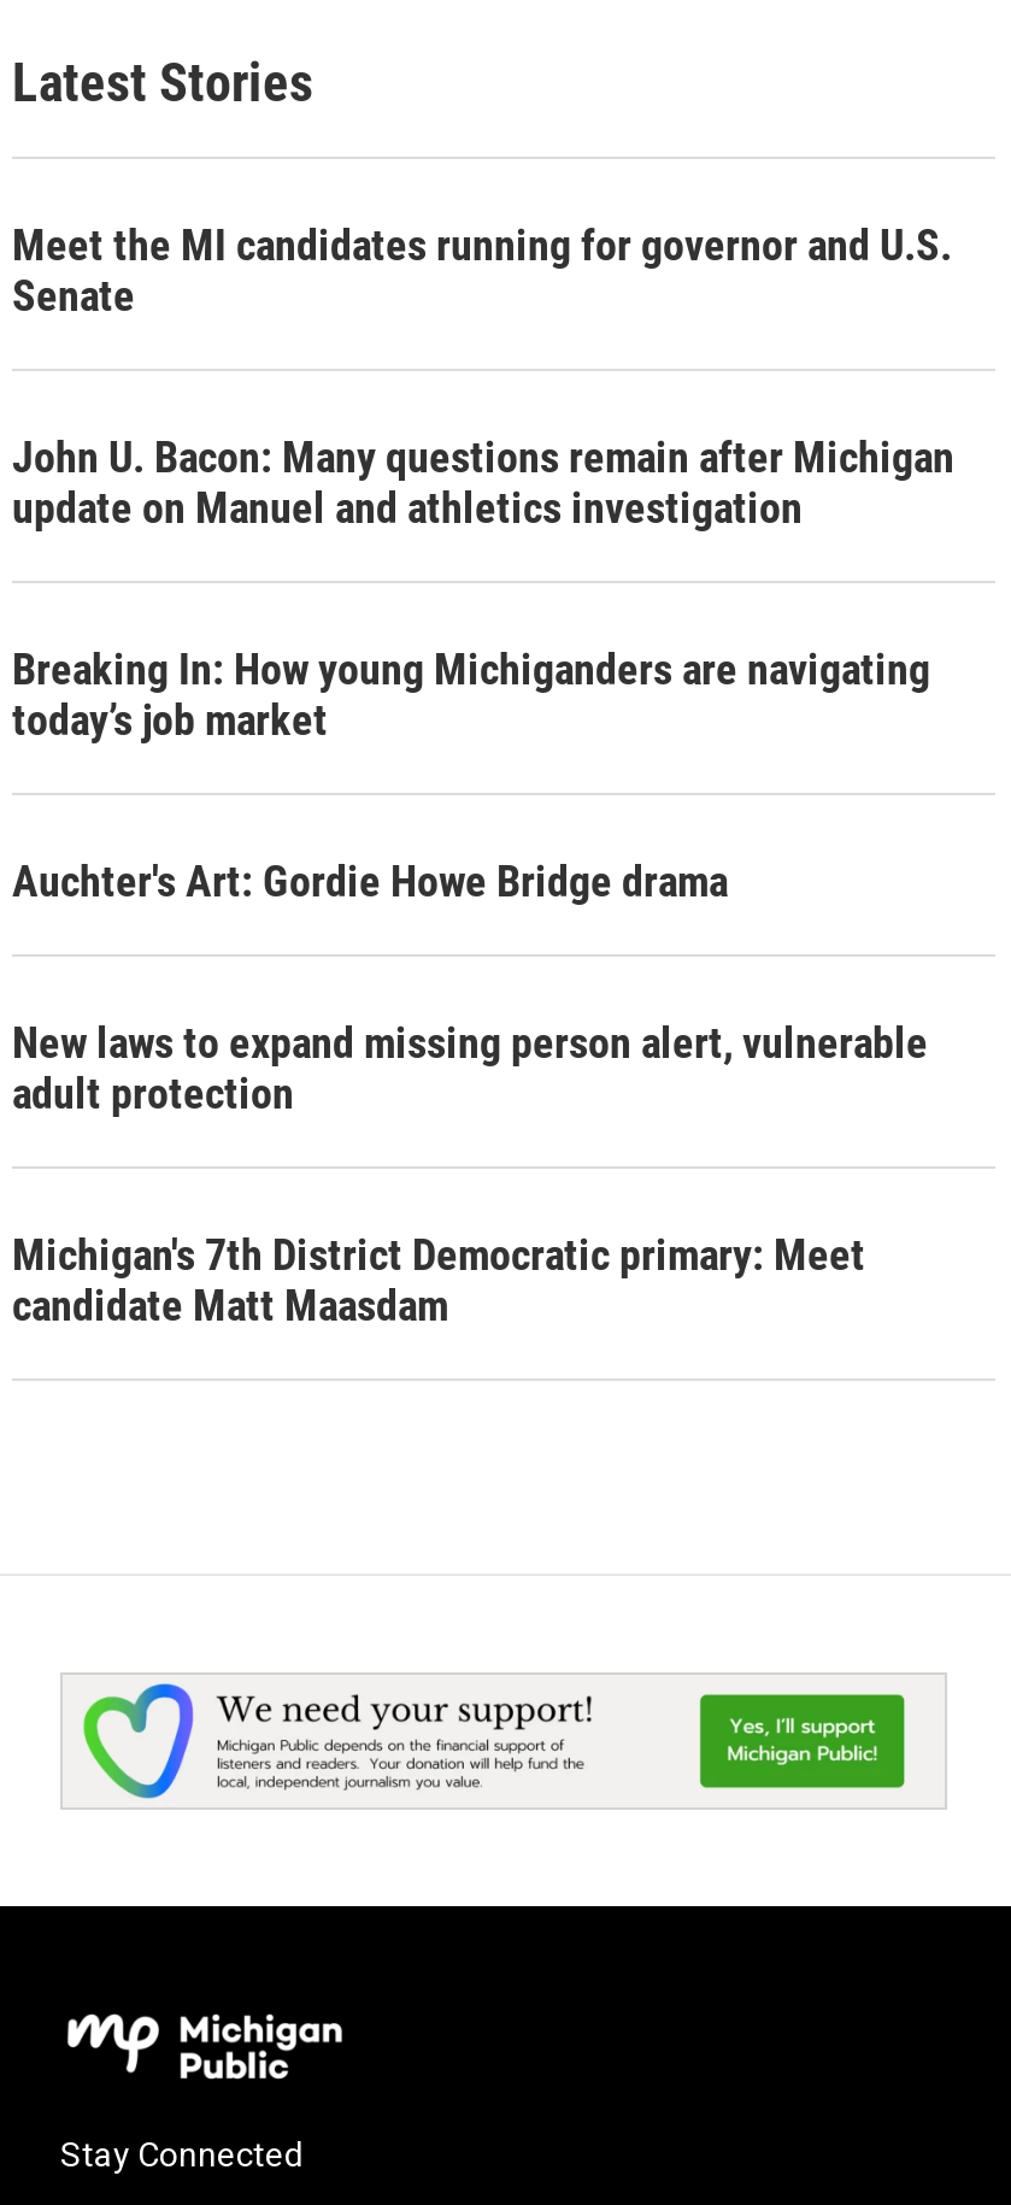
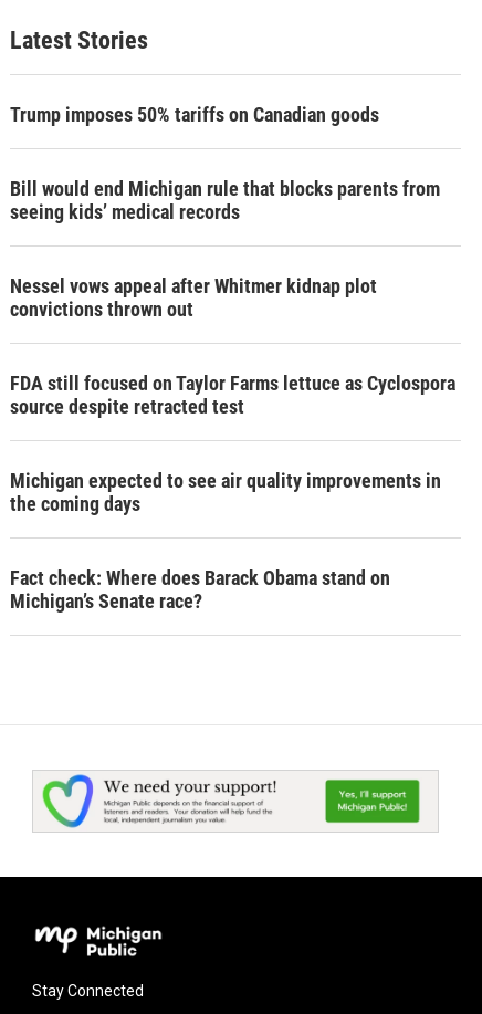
[12,220,952,321] Meet the MI candidates running for governor and U.S. | Senate -> [10,103,379,126] Trump imposes 50% tariffs on Canadian goods
[12,432,954,533] John U. Bacon: Many questions remain after Michigan | update on Manuel and athletics investigation -> [10,177,440,224] Bill would end Michigan rule that blocks parents from | seeing kids’ medical records
[12,644,930,745] Breaking In: How young Michiganders are navigating | today’s job market -> [10,275,377,321] Nessel vows appeal after Whitmer kidnap plot | convictions thrown out
[12,856,728,907] Auchter's Art: Gordie Howe Bridge drama -> [10,372,455,418] FDA still focused on Taylor Farms lettuce as Cyclospora | source despite retracted test
[12,1018,928,1119] New laws to expand missing person alert, vulnerable | adult protection -> [10,469,441,516] Michigan expected to see air quality improvements in | the coming days
[12,1230,865,1331] Michigan's 7th District Democratic primary: Meet | candidate Matt Maasdam -> [10,566,390,613] Fact check: Where does Barack Obama stand on | Michigan’s Senate race?

